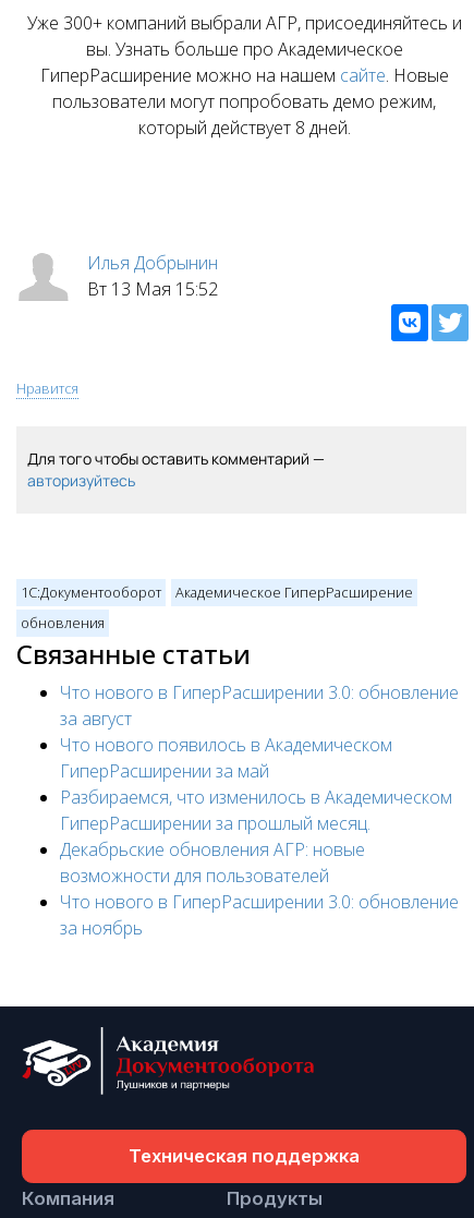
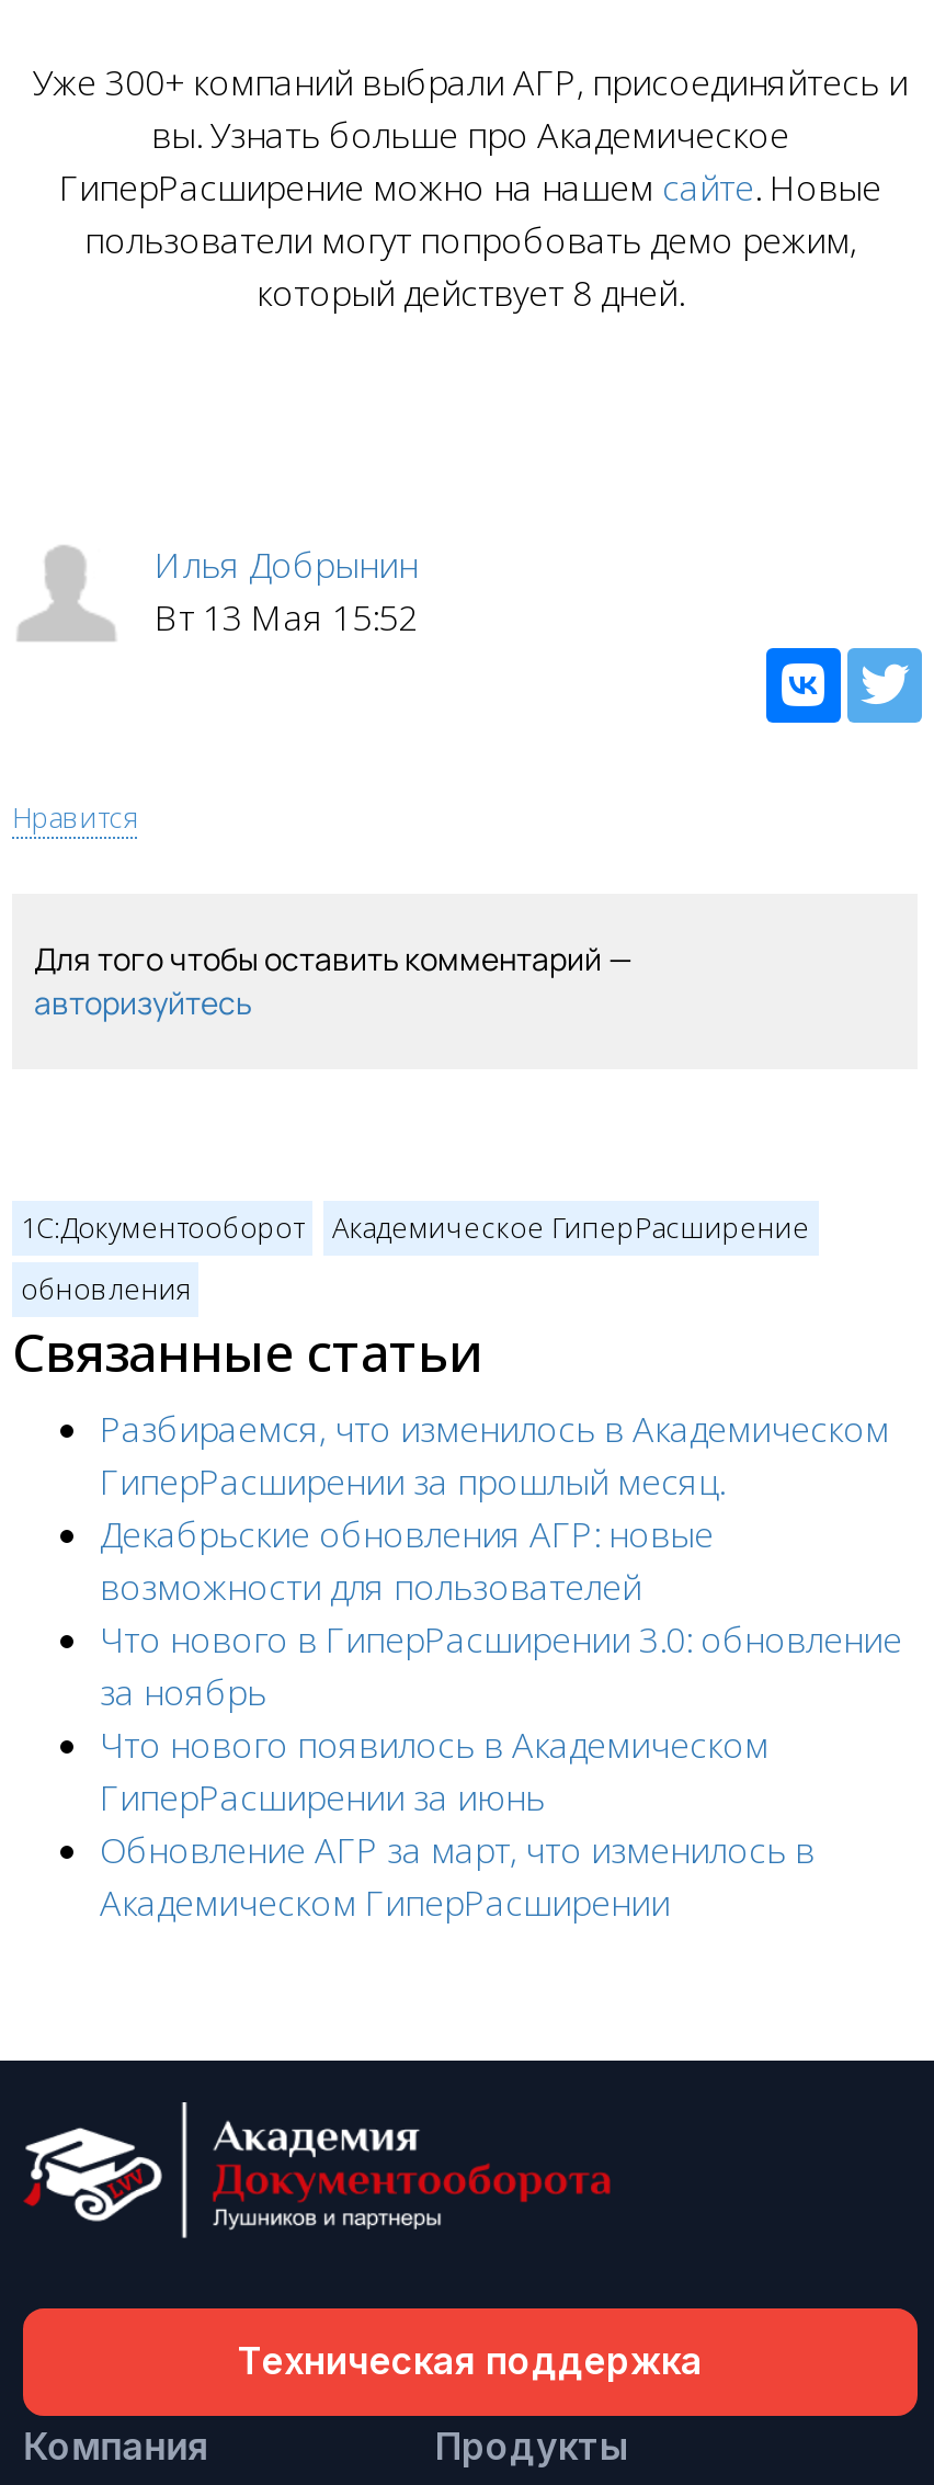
[60,680,459,783] Что нового в ГиперРасширении 3.0: обновление | за август | ГиперРасширении за май -> none
moved [60,733,392,757] -> [100,1721,768,1769]: Что нового появилось в Академическом
moved [60,785,459,940] -> [100,1405,902,1716]: Разбираемся, что изменилось в Академическом | ГиперРасширении за прошлый месяц. | Декабрьские обновления АГР: новые | возможности для пользователей | Что нового в ГиперРасширении 3.0: обновление | за ноябрь
none -> [100,1773,815,1927] ГиперРасширении за июнь | Обновление АГР за март, что изменилось в | Академическом ГиперРасширении

